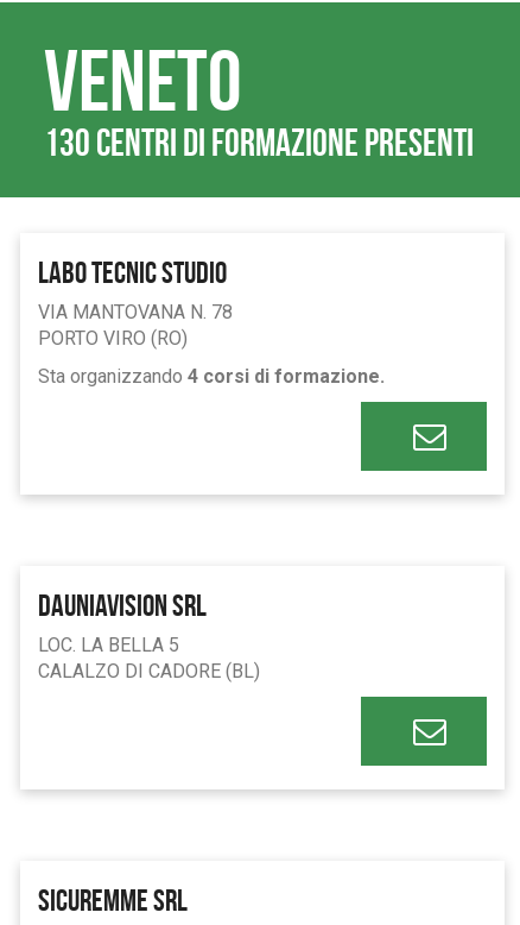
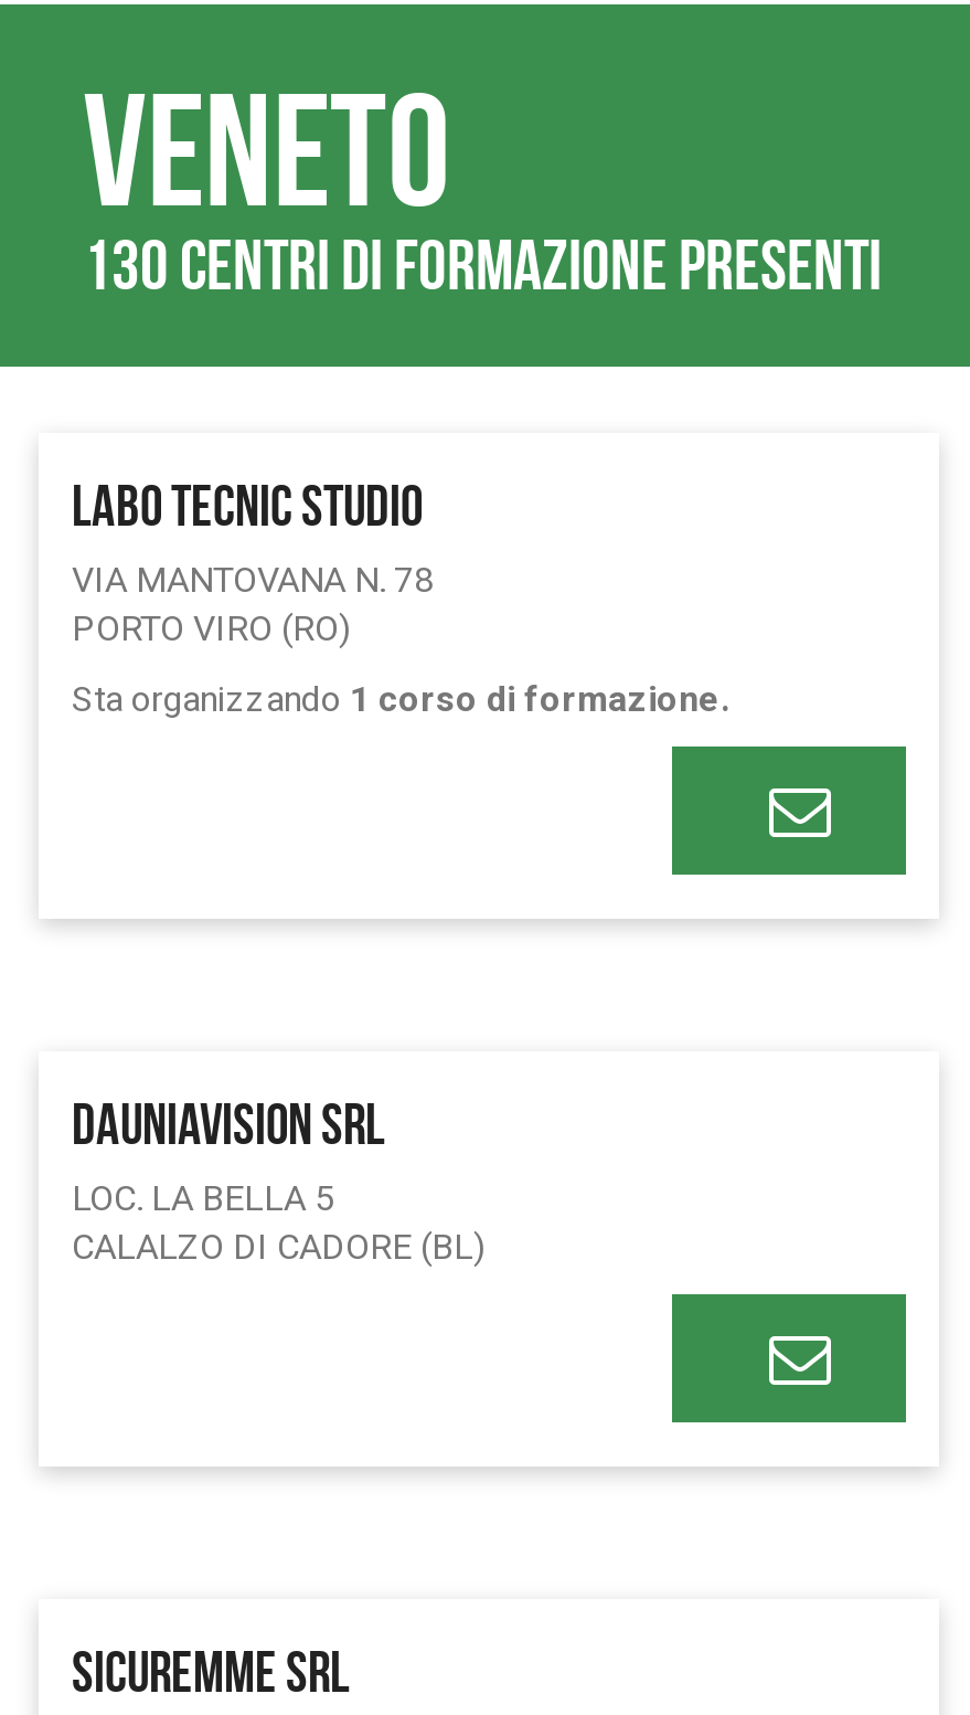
[38,365,385,388] Sta organizzando 4 corsi di formazione. -> [72,679,729,721] Sta organizzando 1 corso di formazione.

